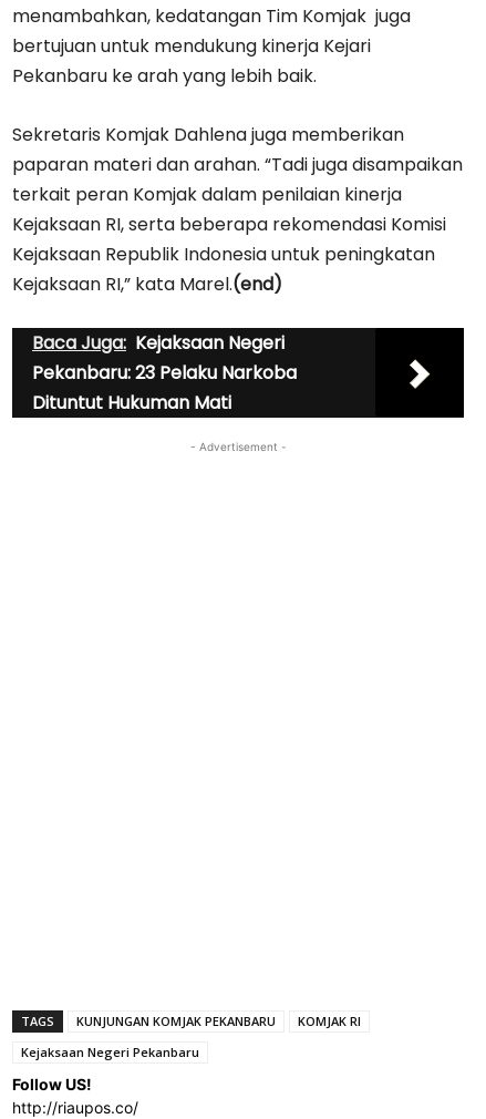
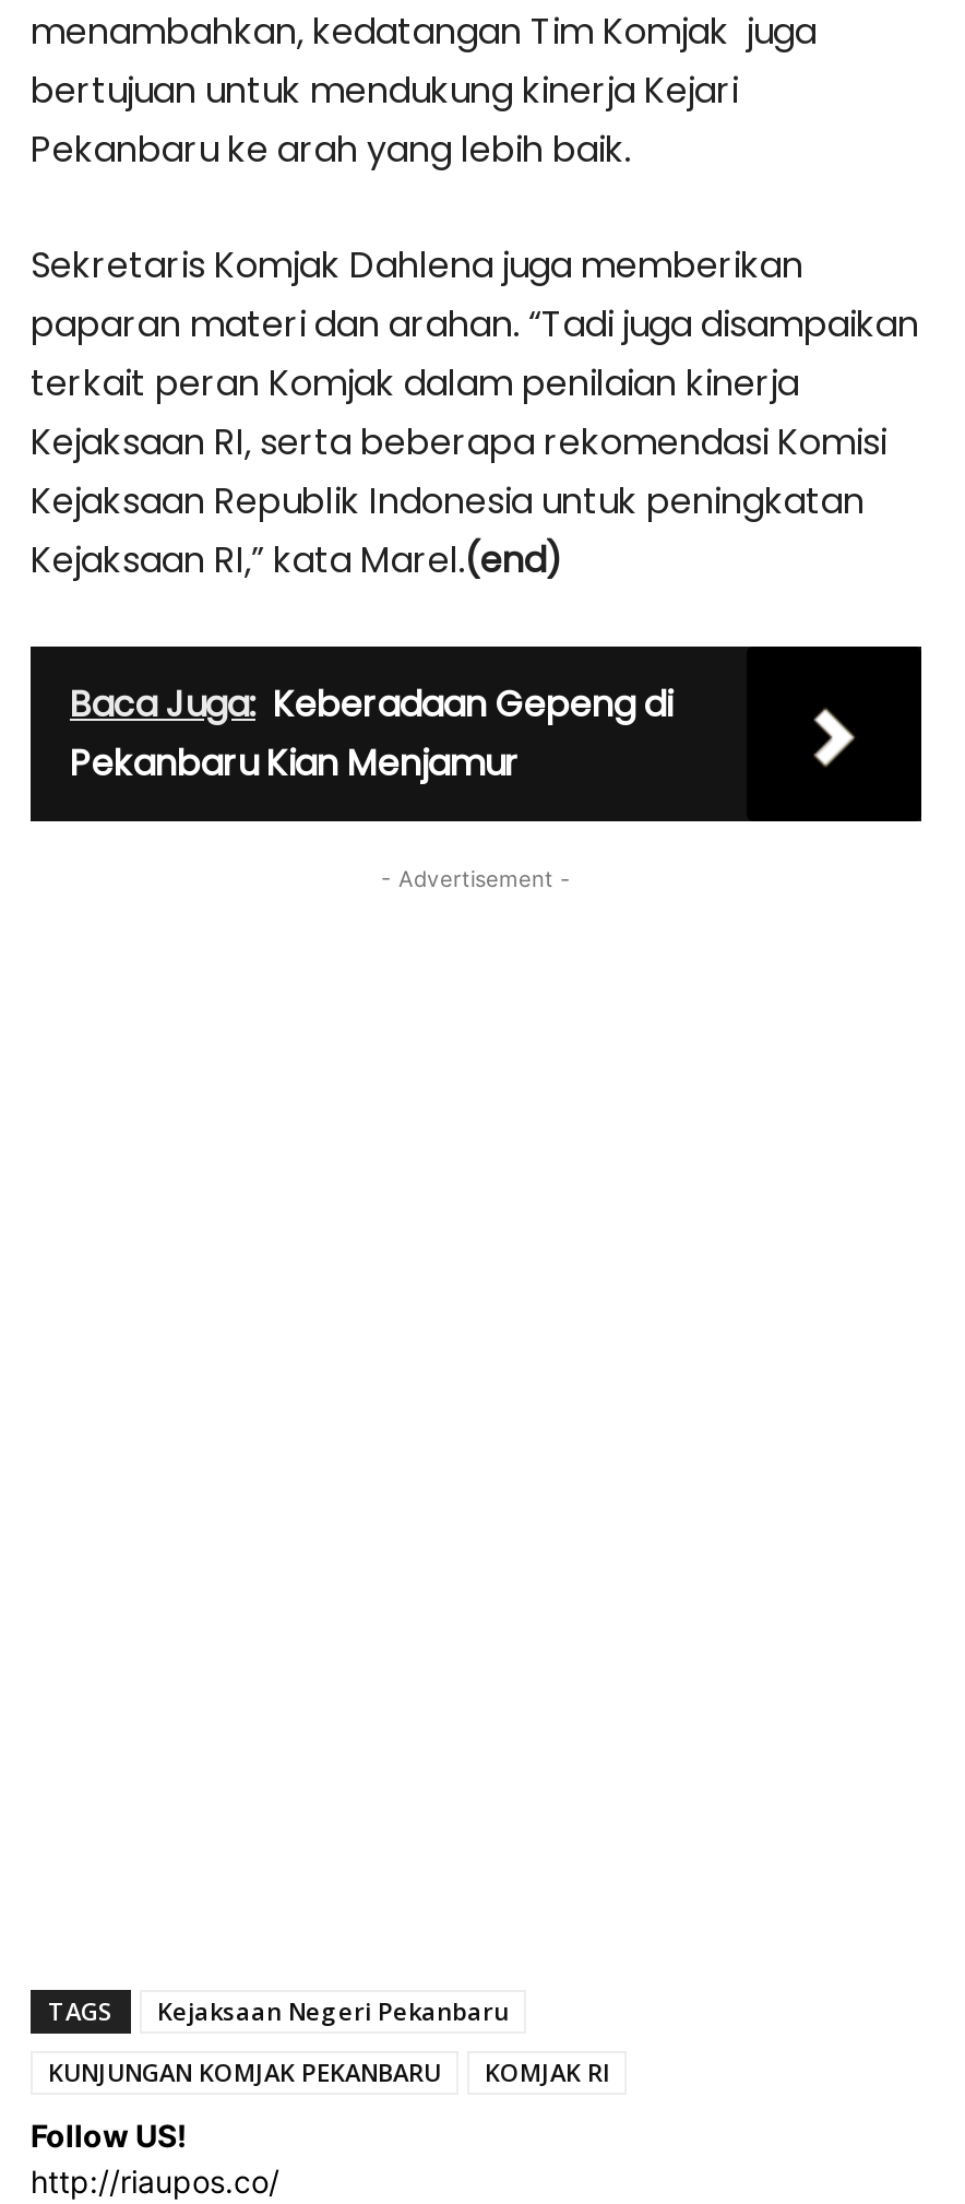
[32,330,297,415] Baca Juga: Kejaksaan Negeri | Pekanbaru: 23 Pelaku Narkoba | Dituntut Hukuman Mati -> [70,678,672,788] Baca Juga: Keberadaan Gepeng di | Pekanbaru Kian Menjamur
moved [76,1012,361,1029] -> [48,2055,609,2087]: KUNJUNGAN KOMJAK PEKANBARU | KOMJAK RI
moved [21,1043,199,1060] -> [157,1993,509,2026]: Kejaksaan Negeri Pekanbaru

